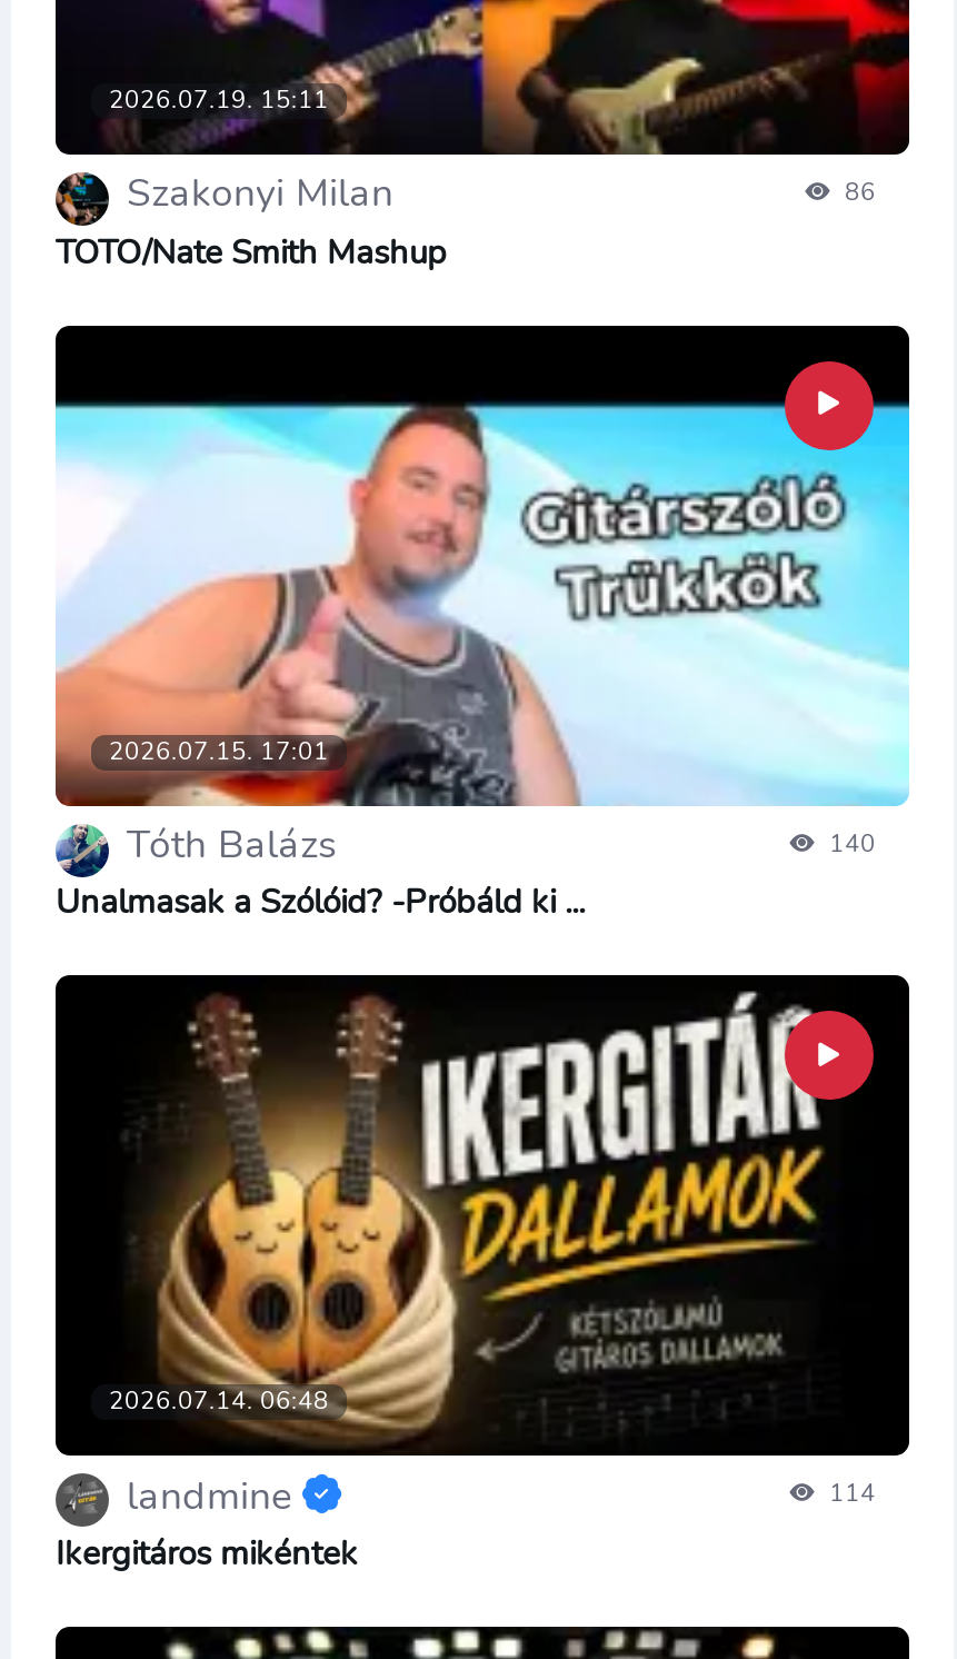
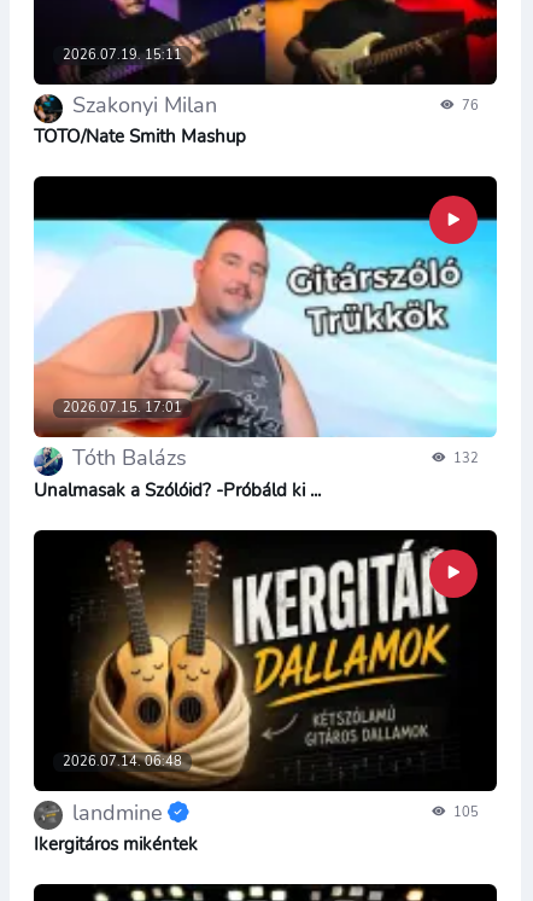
[838,176,876,209] 86 -> [458,96,479,114] 76
[823,827,876,860] 140 -> [450,449,479,467] 132
[823,1478,876,1511] 114 -> [450,803,479,821] 105

